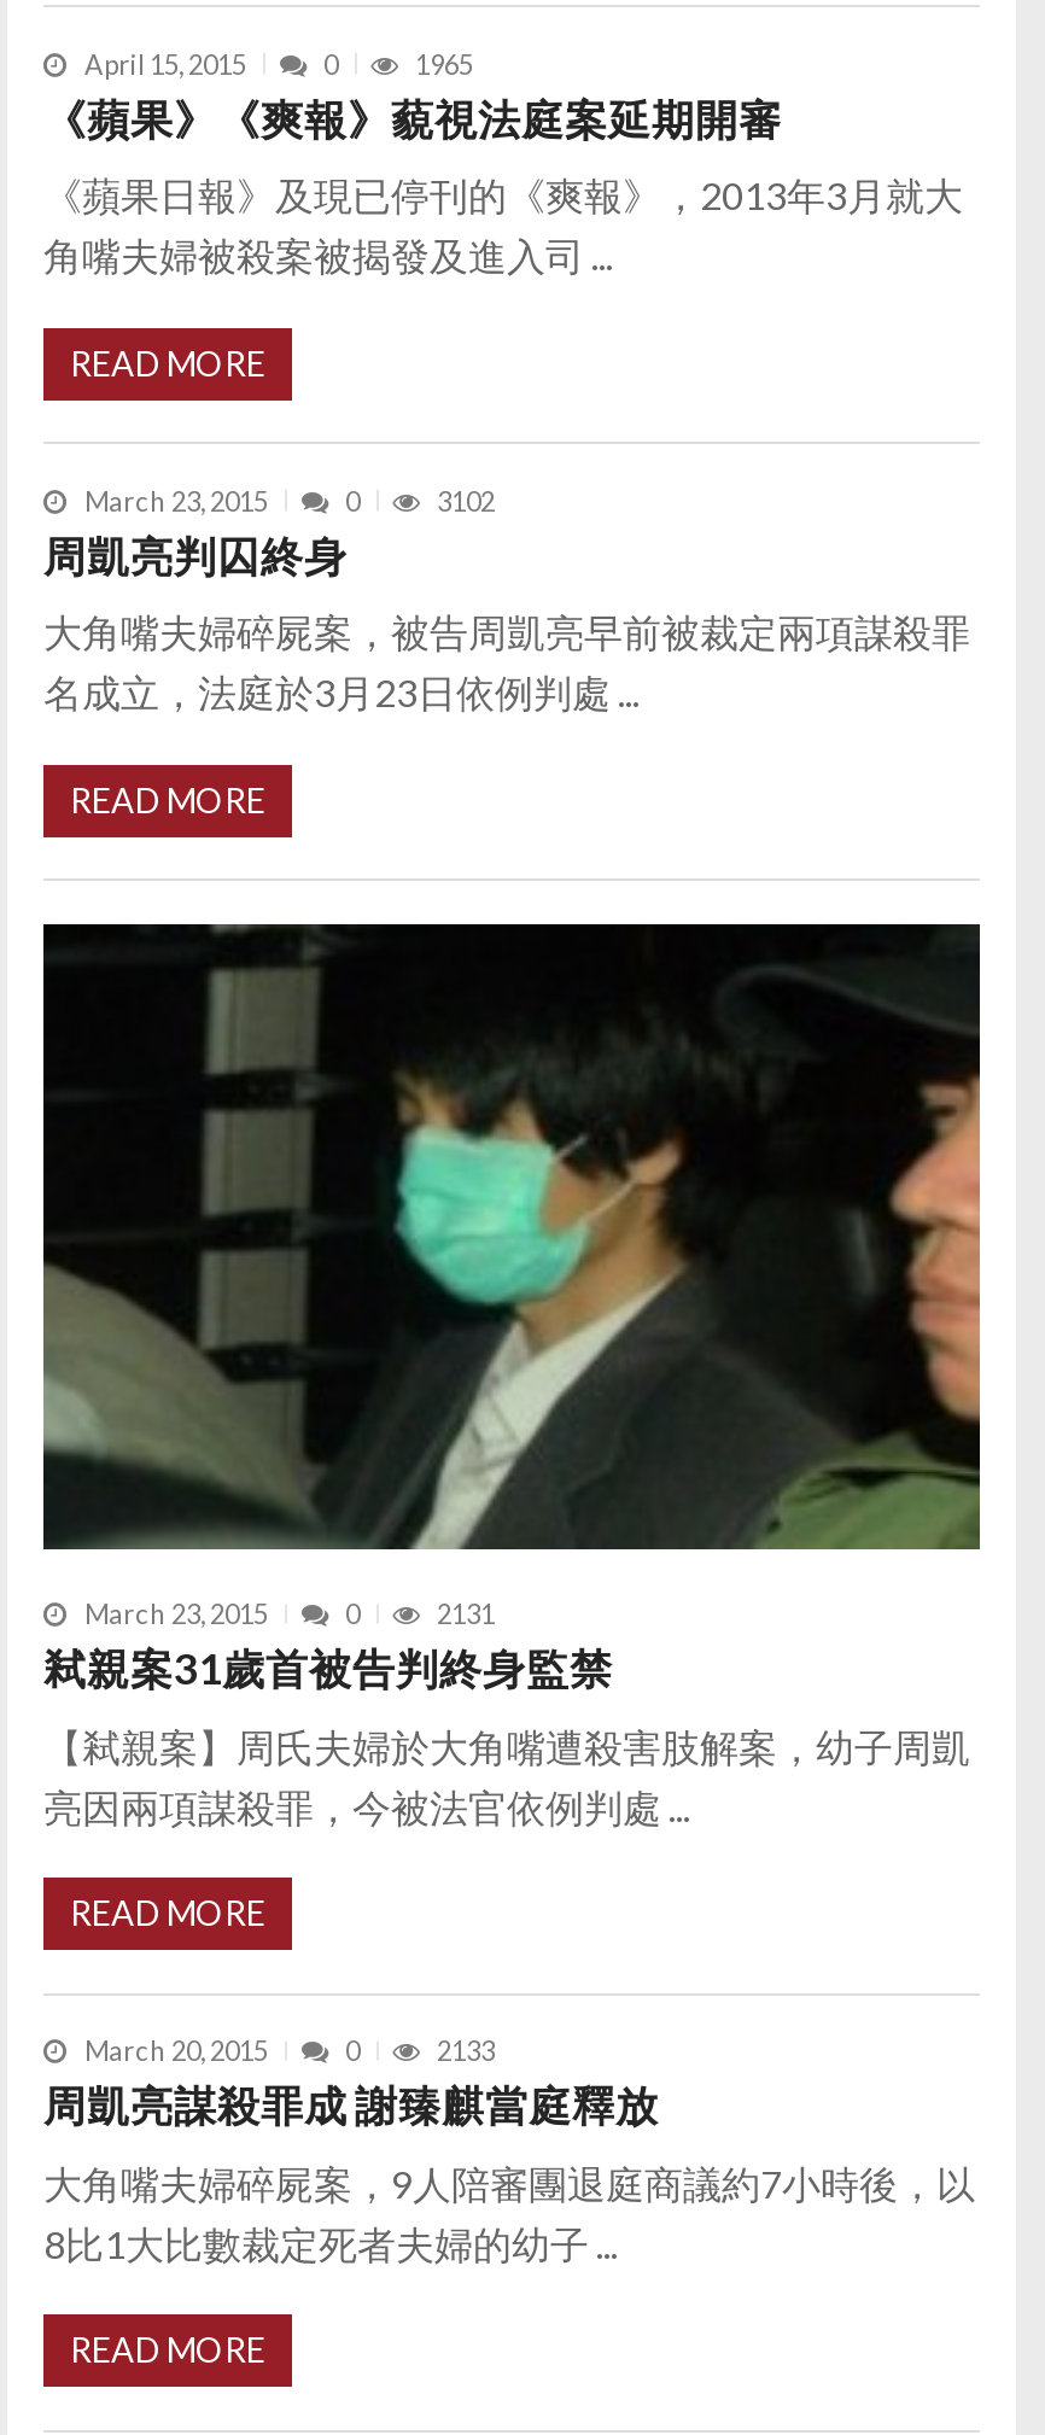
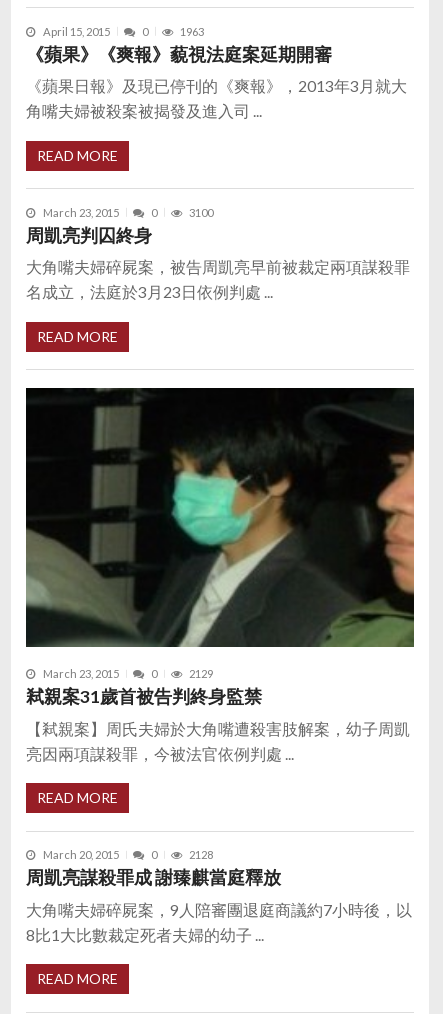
[415,48,473,79] 1965 -> [180,25,204,38] 1963
[437,484,495,516] 3102 -> [189,206,213,219] 3100
[437,1598,495,1629] 2131 -> [189,667,213,680] 2129
[437,2035,495,2066] 2133 -> [189,848,213,861] 2128

